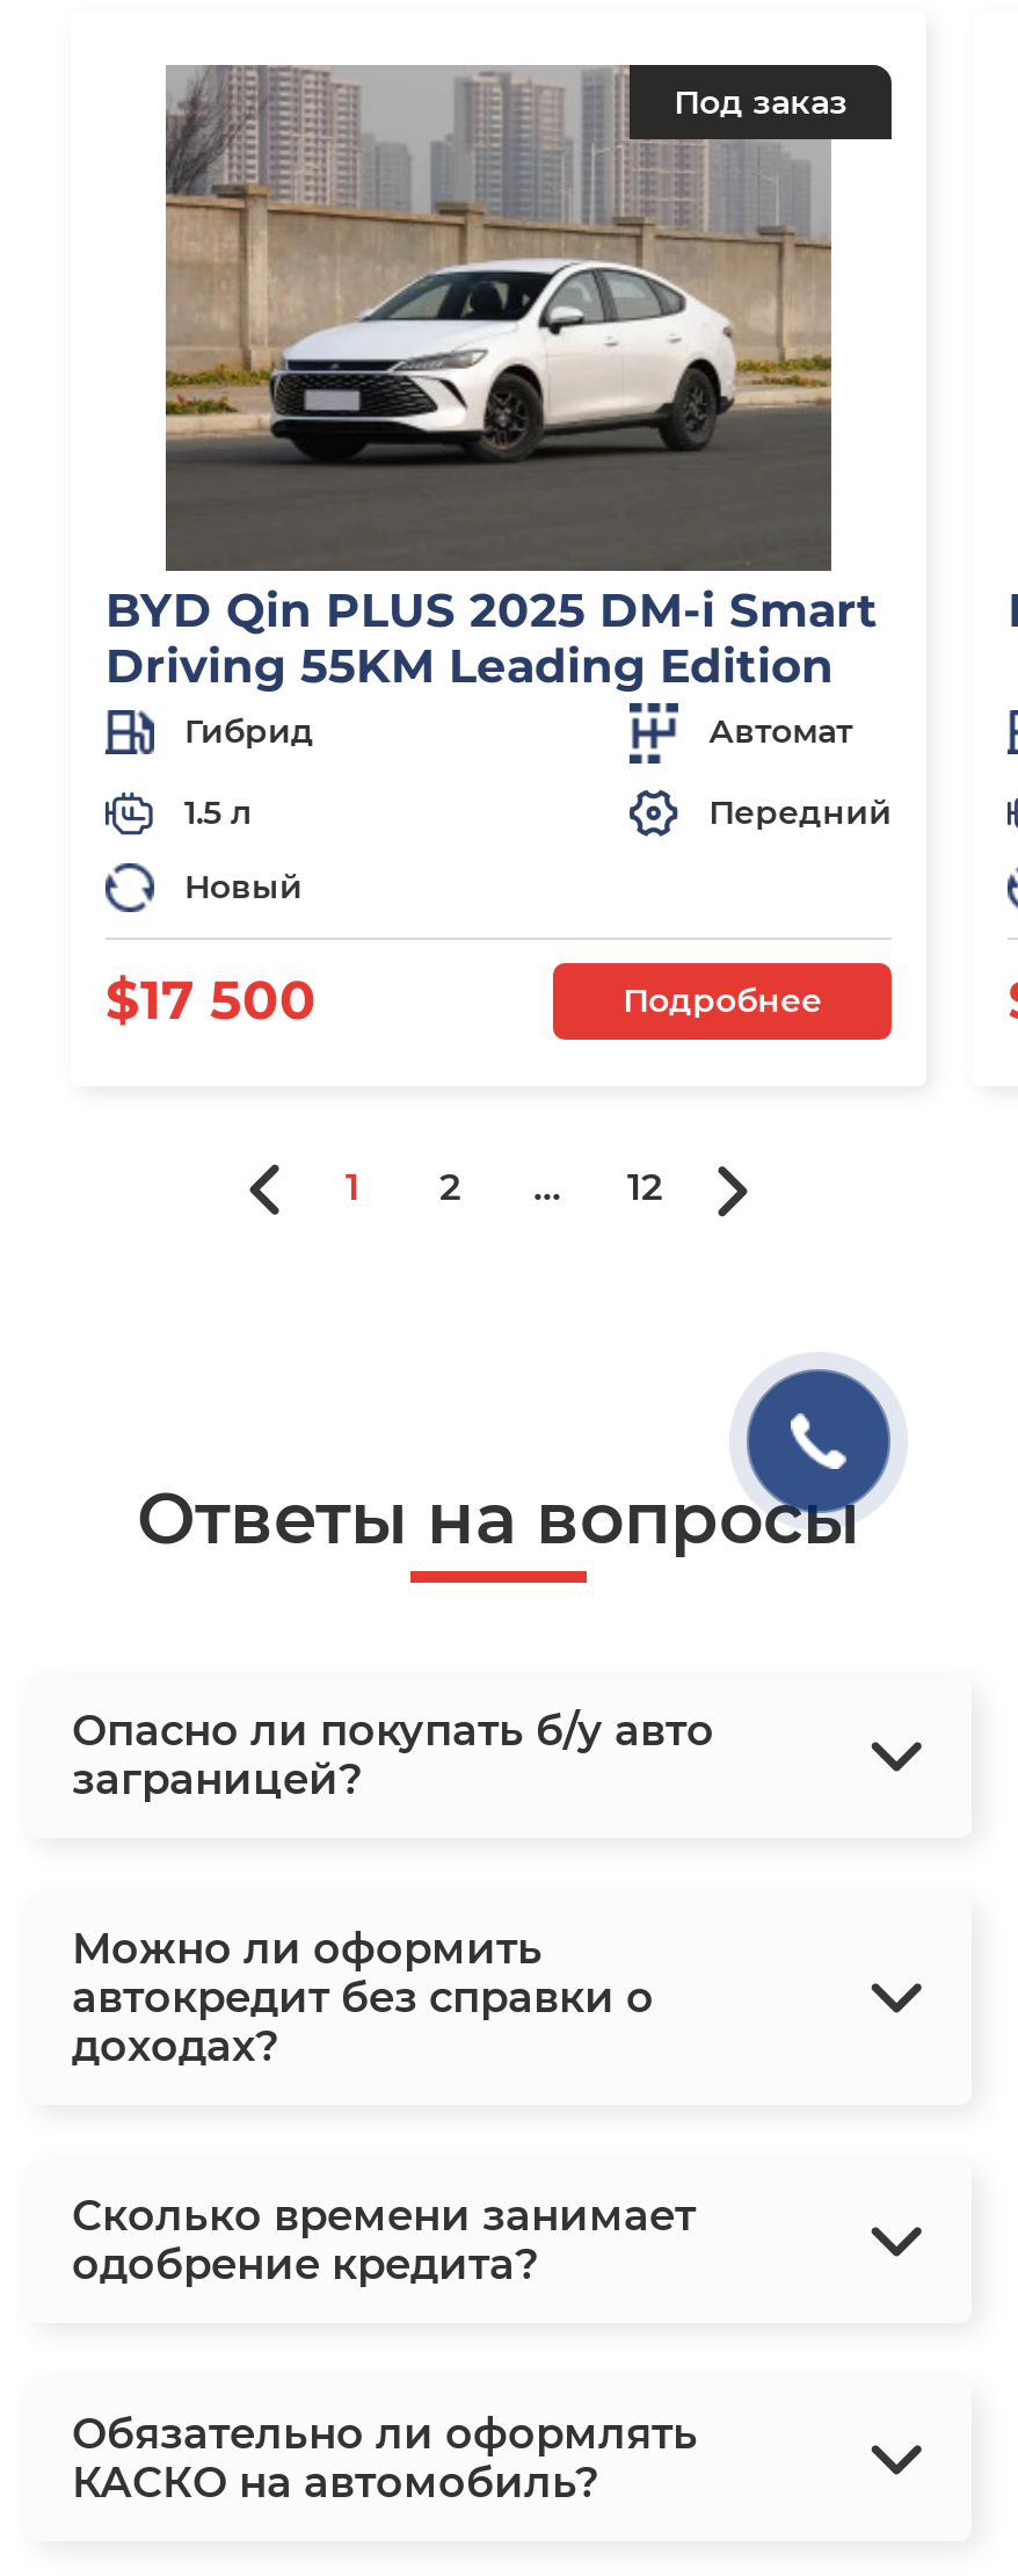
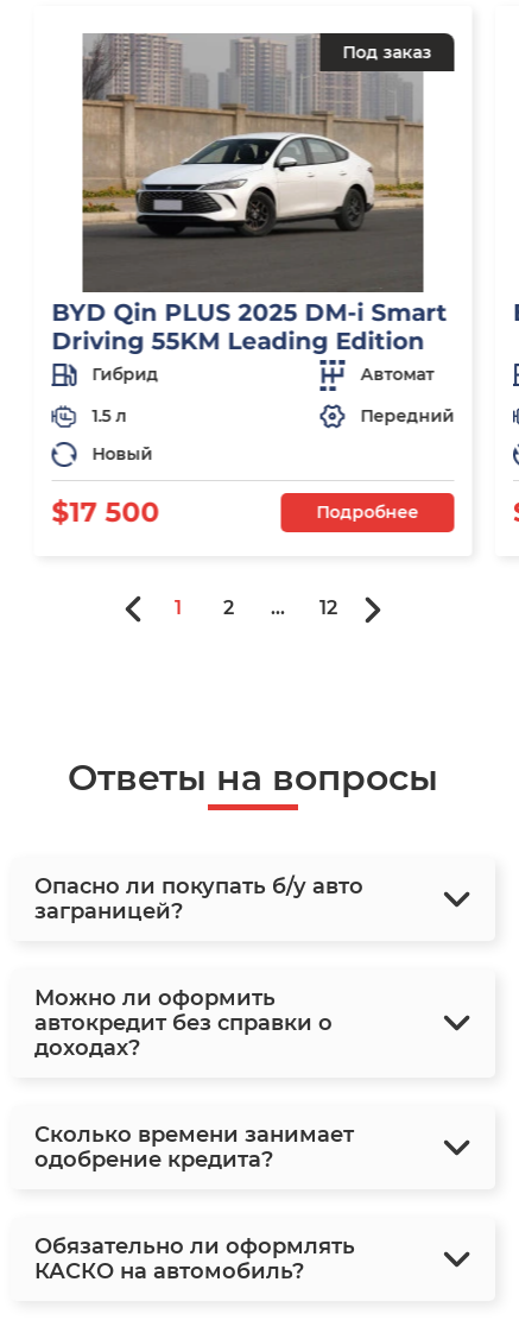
[733,1355,904,1508] [image] -> none

